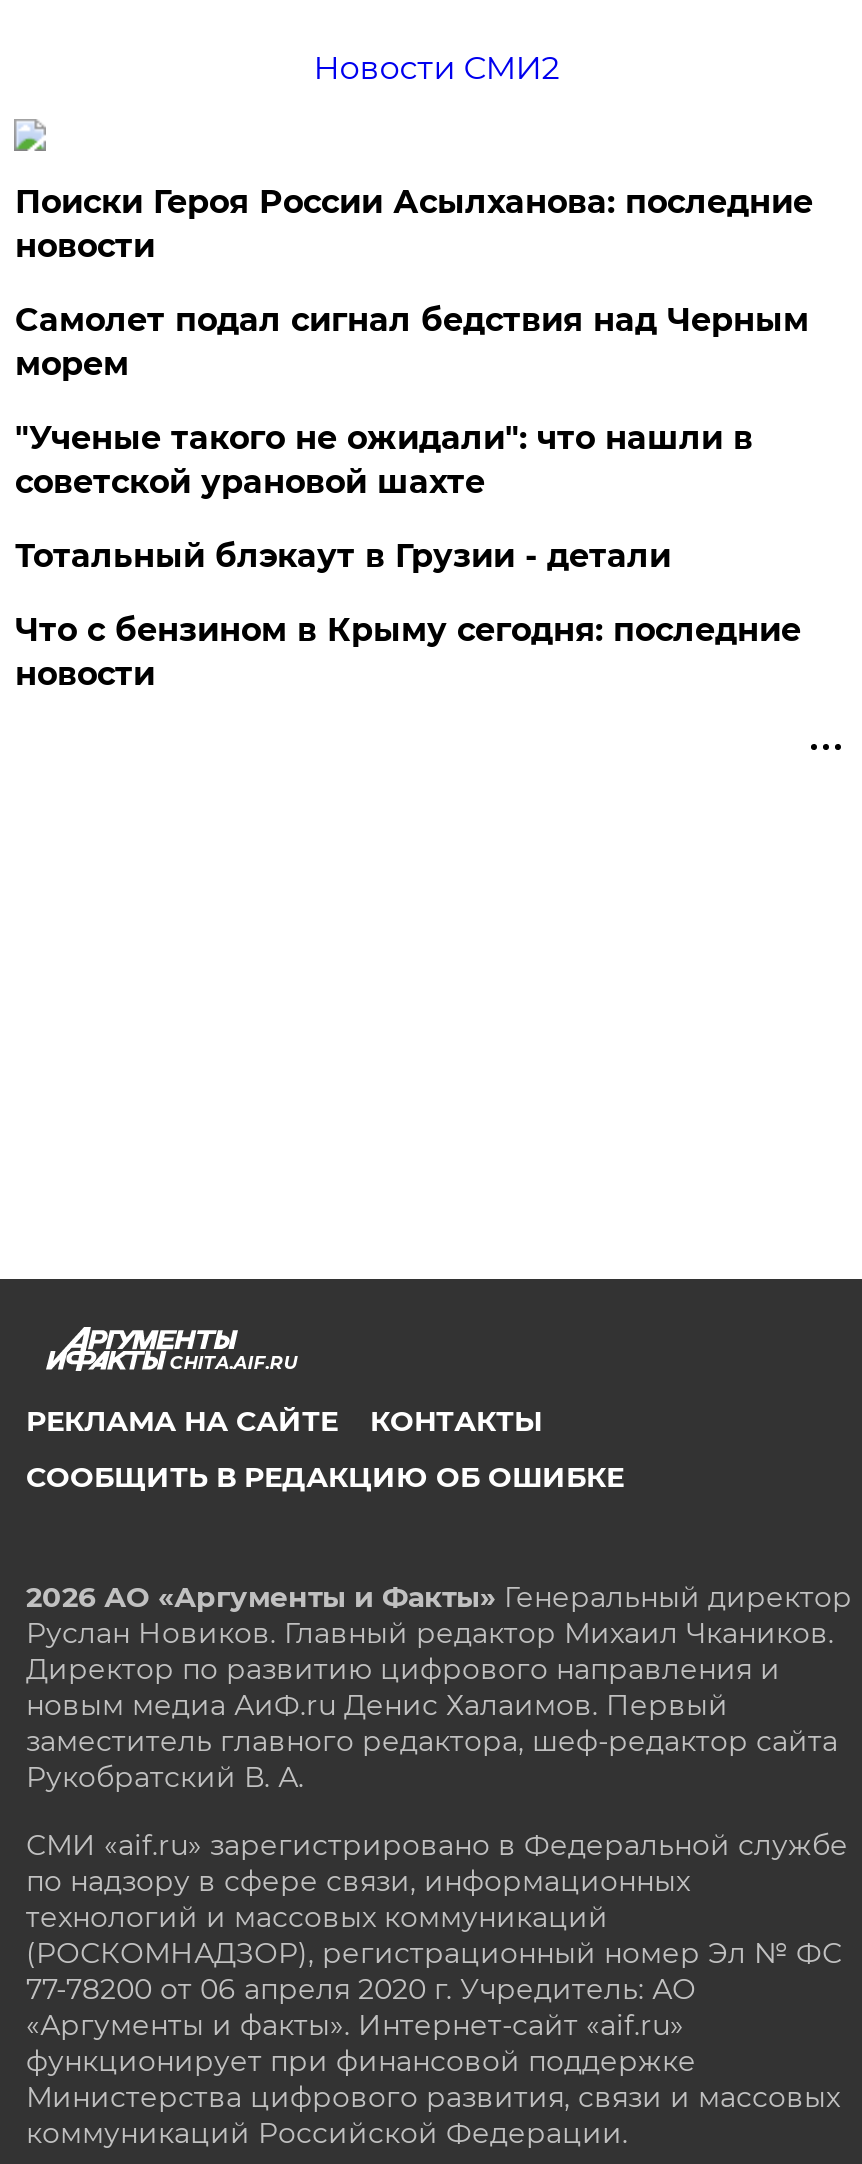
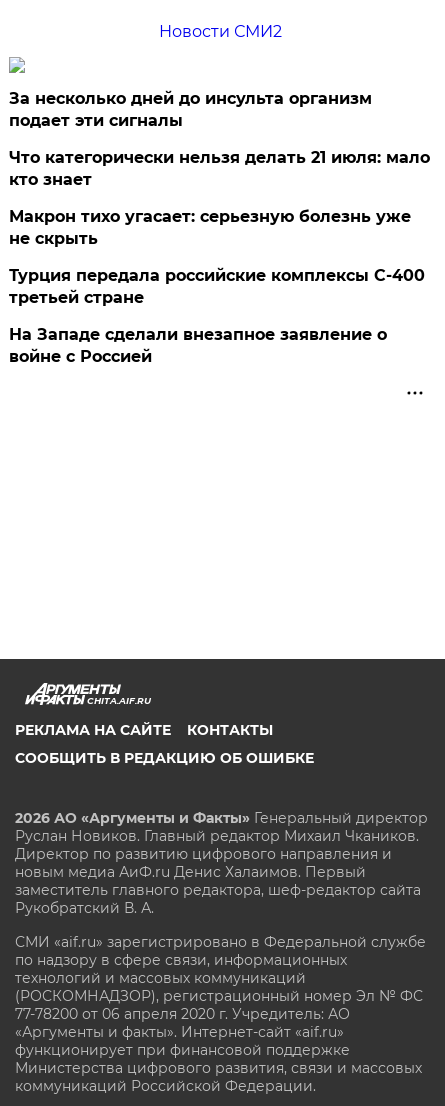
[15,183,813,265] Поиски Героя России Асылханова: последние | новости -> [9,89,372,130] За несколько дней до инсульта организм | подает эти сигналы
[15,301,809,383] Самолет подал сигнал бедствия над Черным | морем -> [9,148,430,189] Что категорически нельзя делать 21 июля: мало | кто знает
[15,419,753,501] "Ученые такого не ожидали": что нашли в | советской урановой шахте -> [9,207,411,248] Макрон тихо угасает: серьезную болезнь уже | не скрыть
[15,537,671,575] Тотальный блэкаут в Грузии - детали -> [9,266,425,307] Турция передала российские комплексы С-400 | третьей стране
[15,611,801,693] Что с бензином в Крыму сегодня: последние | новости -> [9,325,387,366] На Западе сделали внезапное заявление о | войне с Россией

